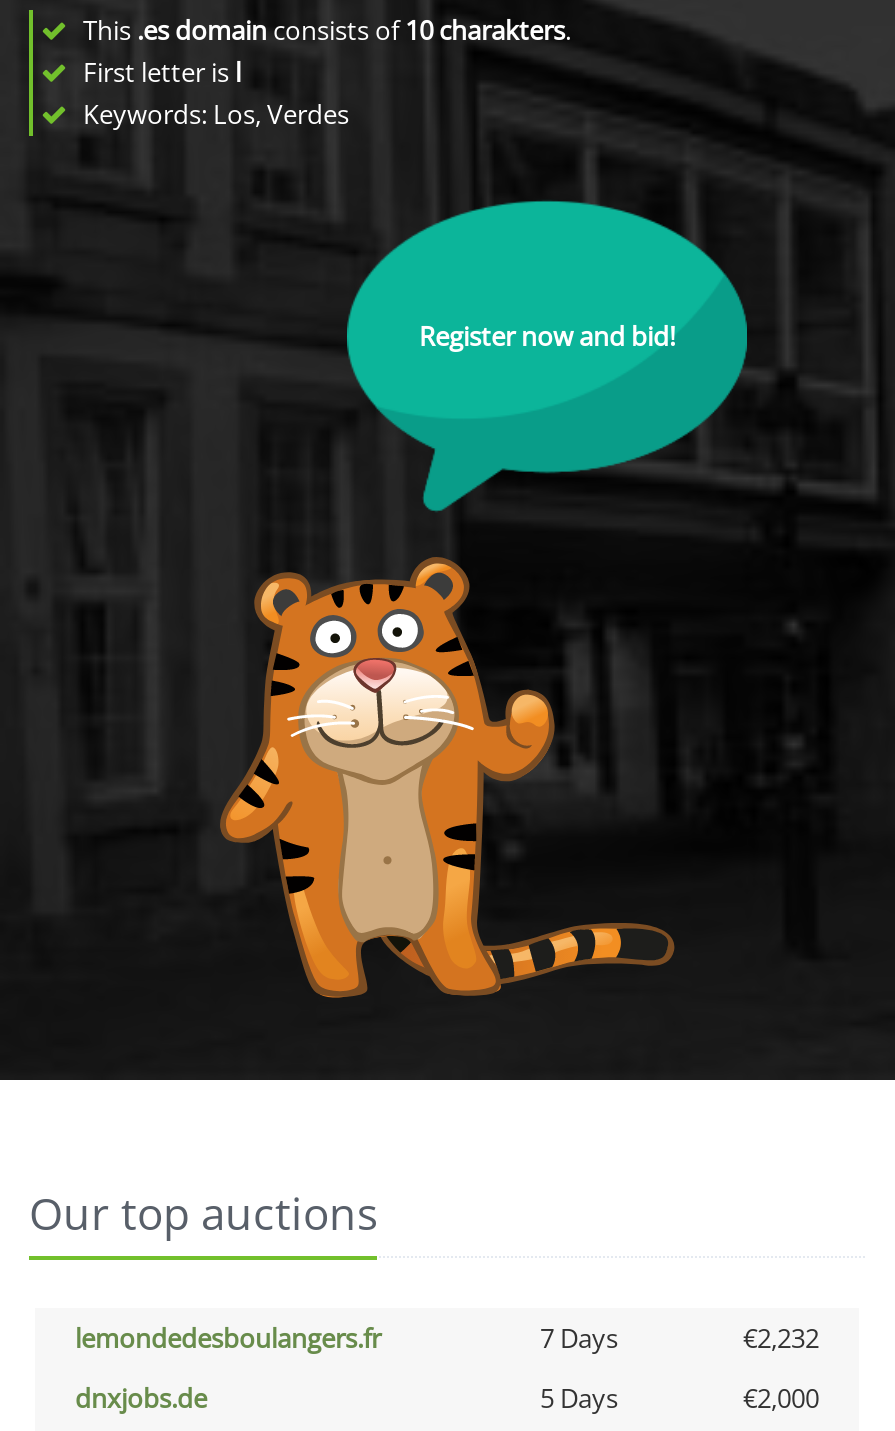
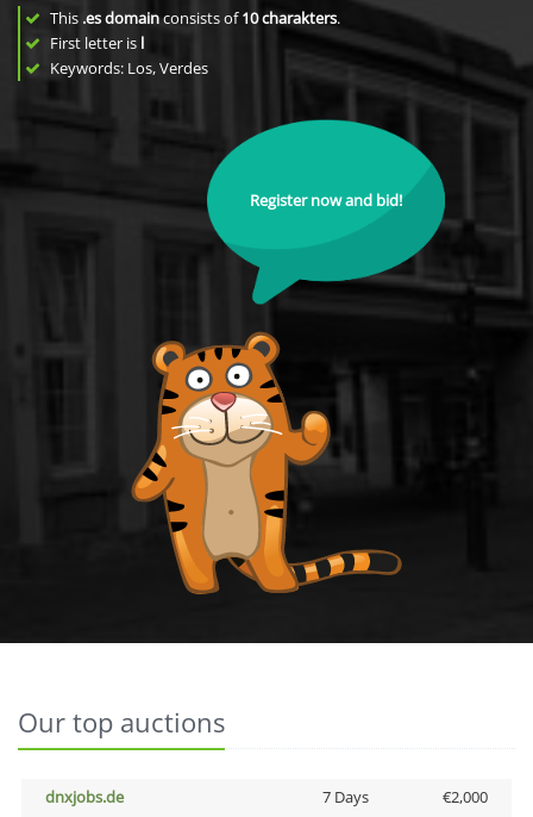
[75,1320,819,1356] lemondedesboulangers.fr | 7 Days | €2,232 -> none
[540,1380,618,1416] 5 Days -> [322,786,368,807] 7 Days

